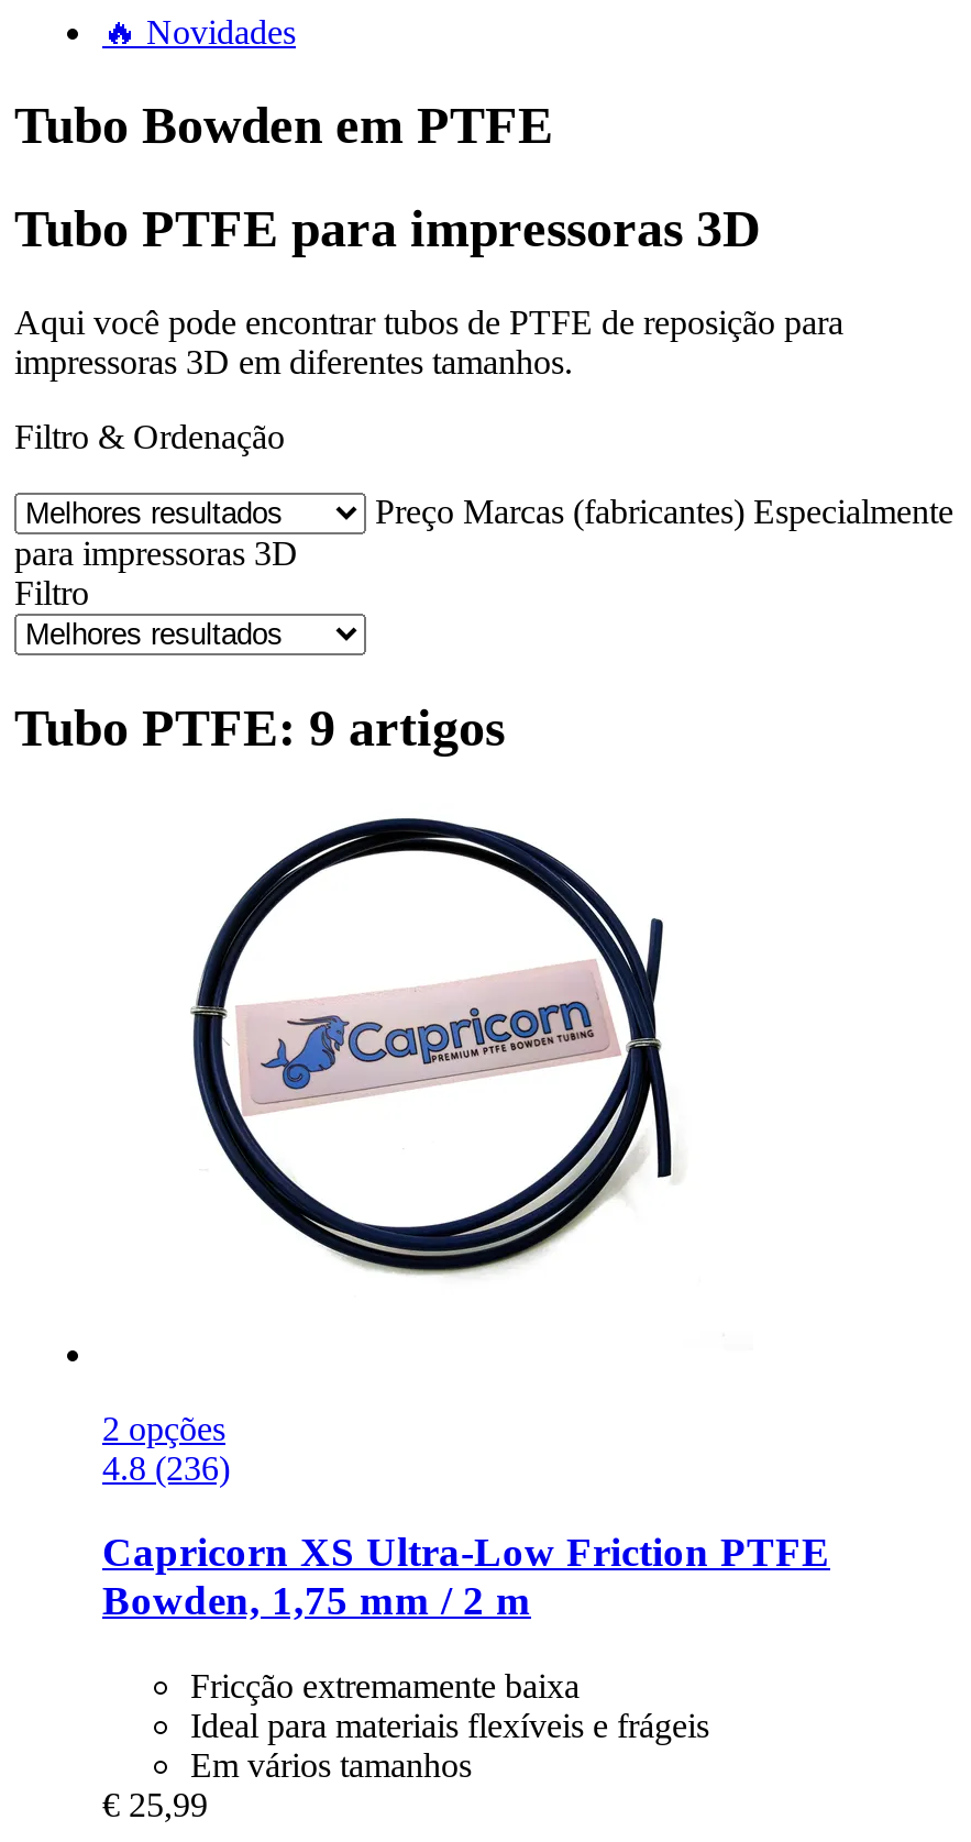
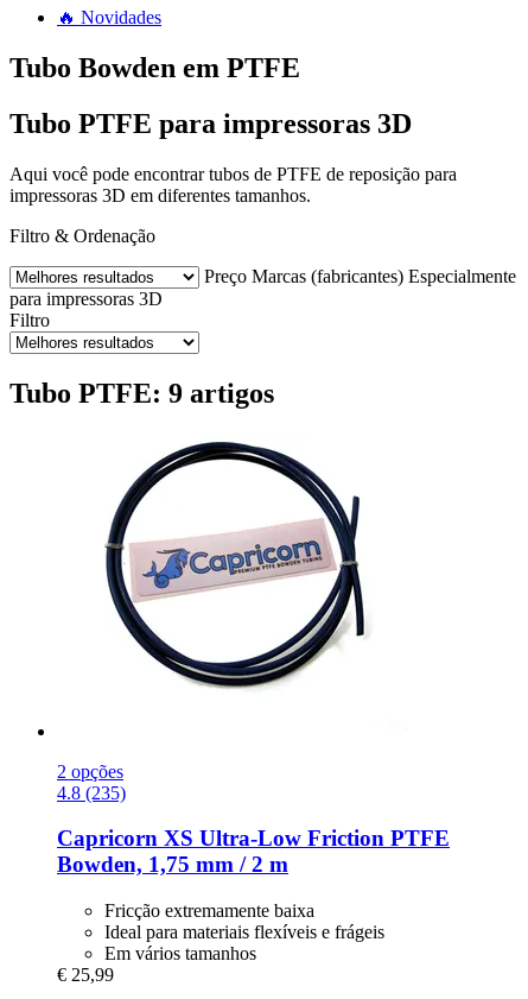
[102,1448,230,1486] 4.8 (236) -> [57,782,126,802] 4.8 (235)

